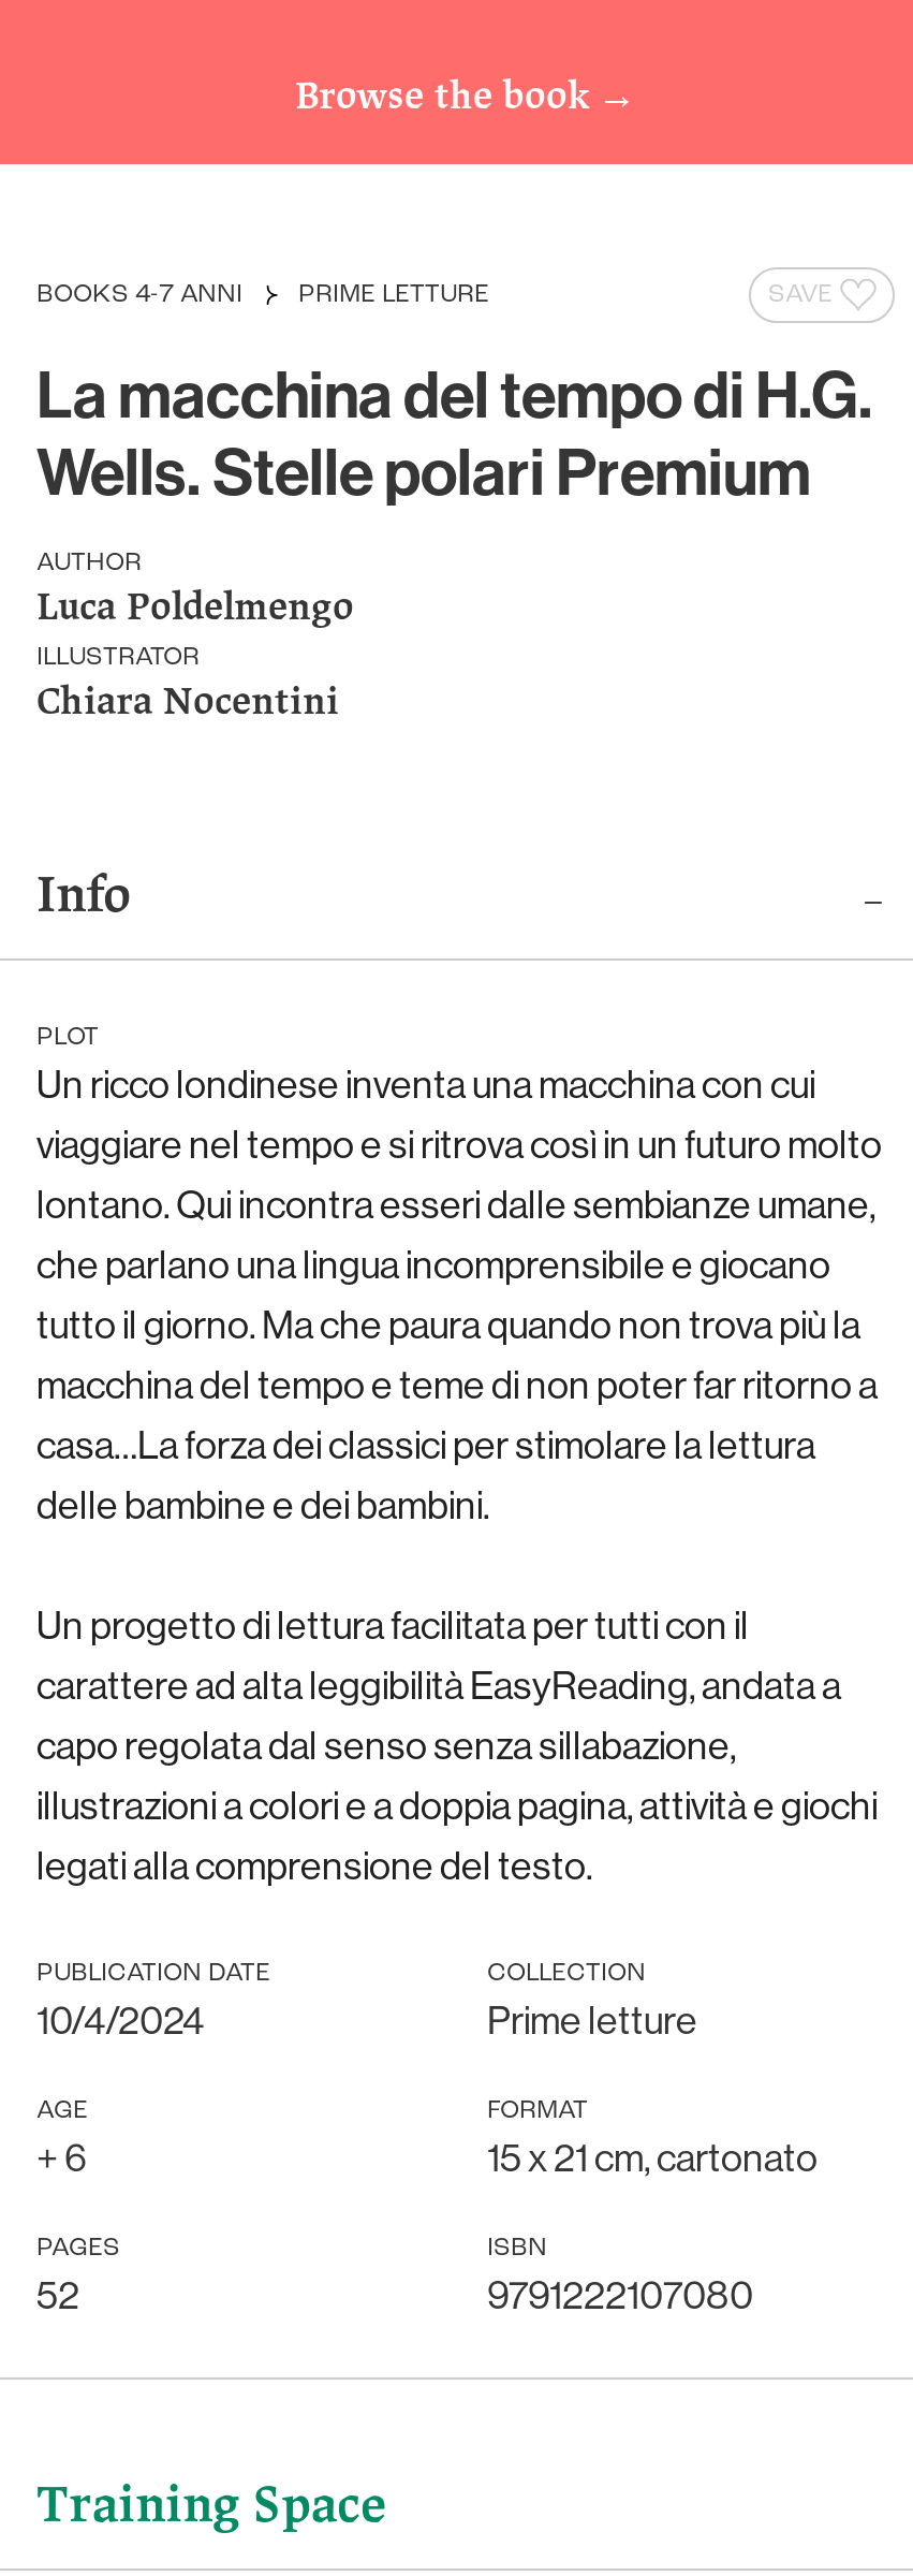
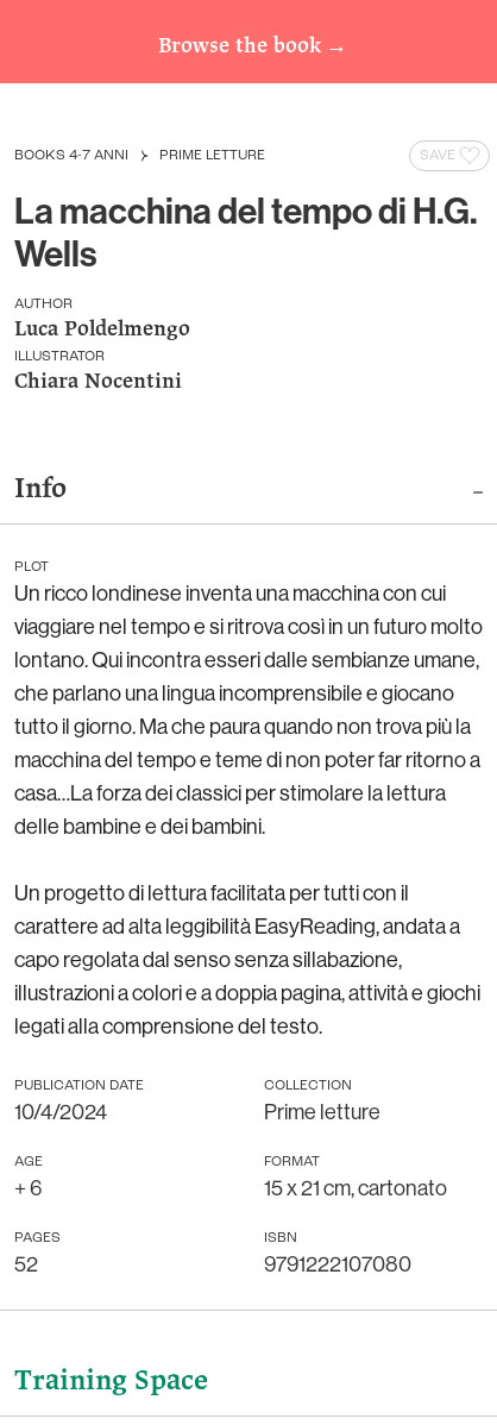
[36,434,811,512] Wells. Stelle polari Premium -> [14,233,97,276] Wells

